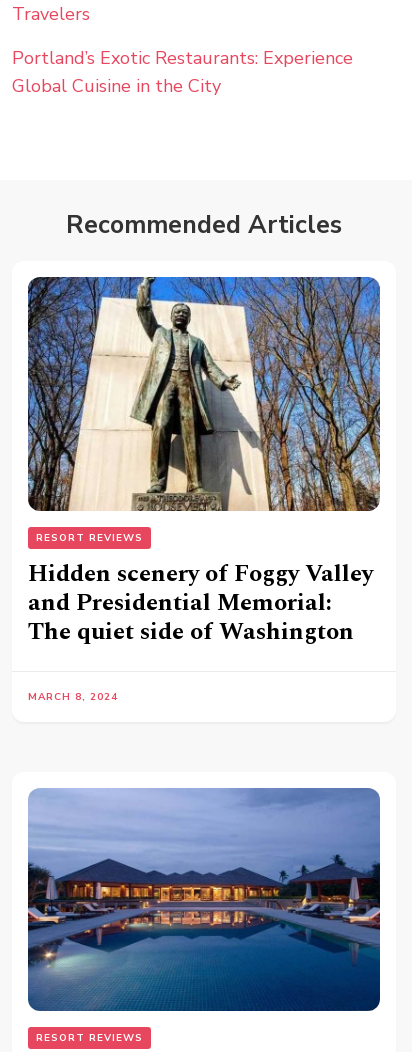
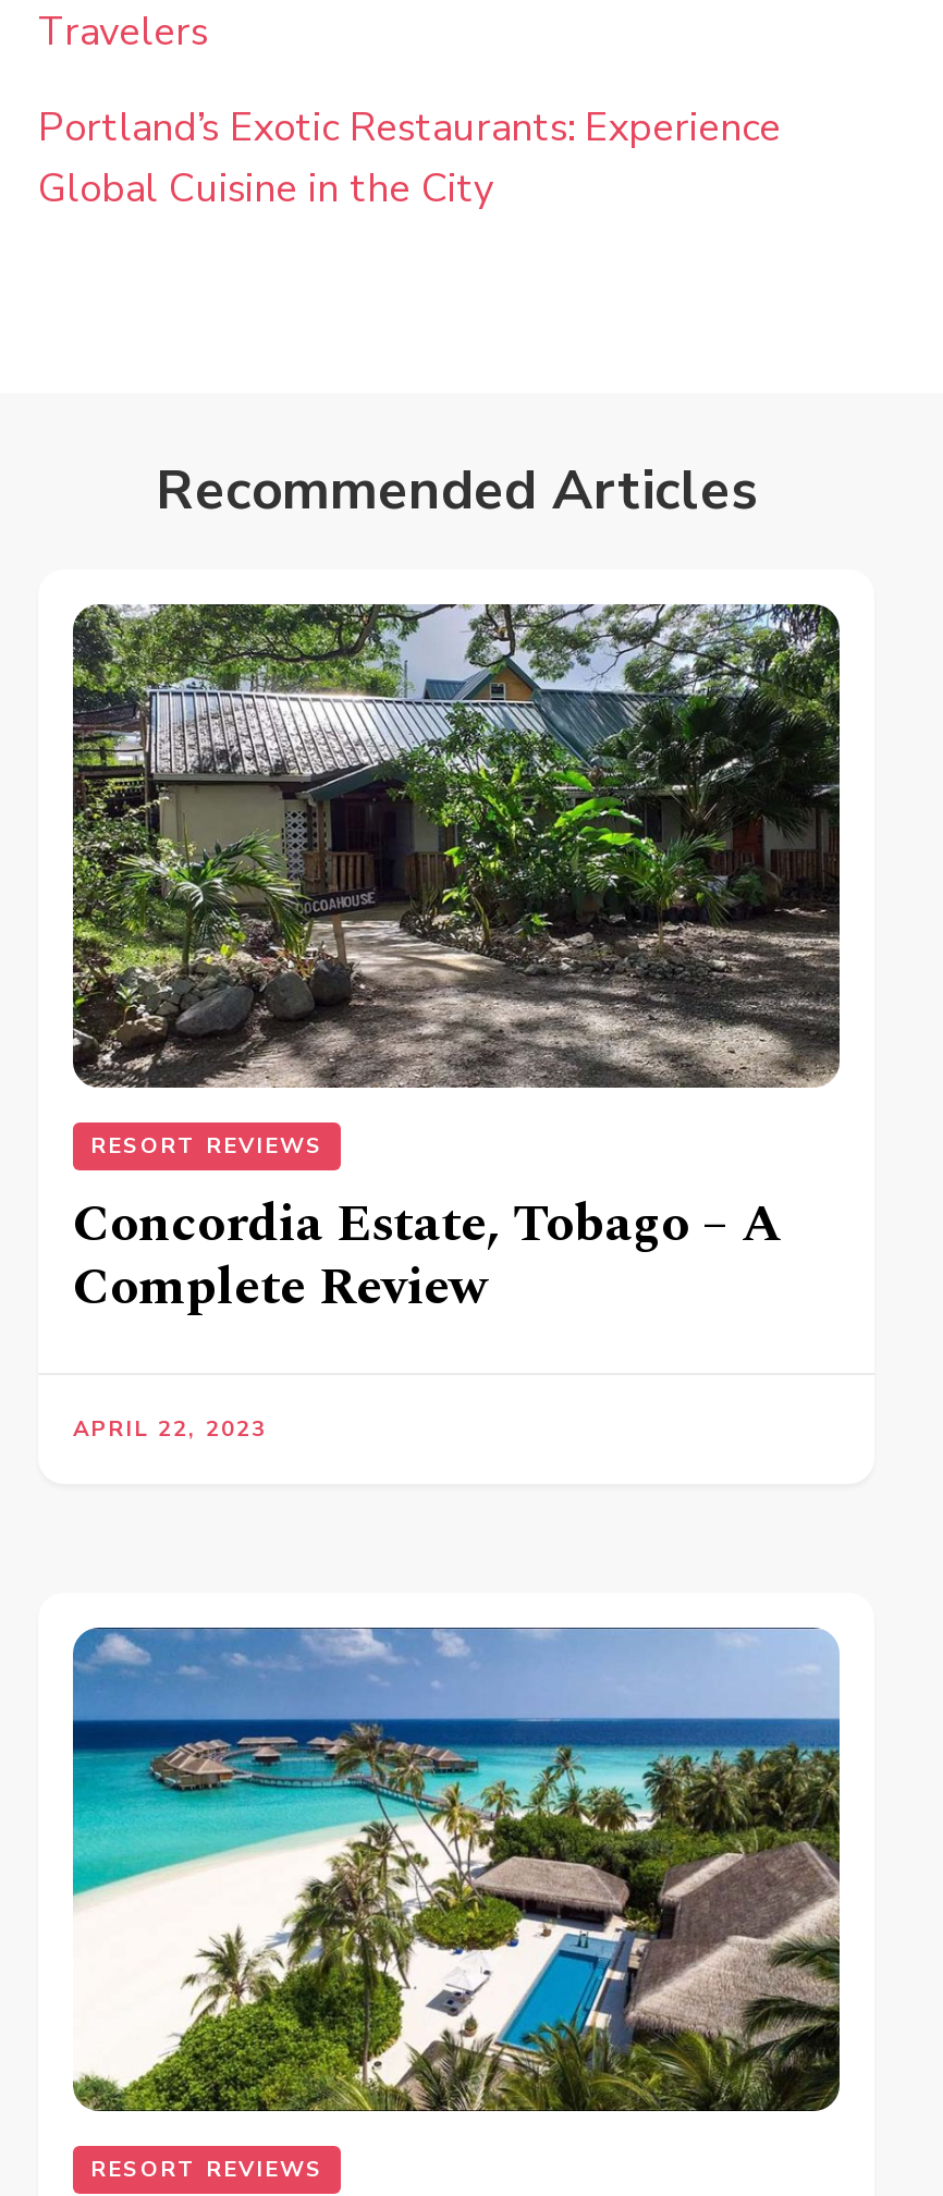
[28,276,381,512] [image] -> [71,601,842,1089] [image]
[28,556,373,650] Hidden scenery of Foggy Valley | and Presidential Memorial: | The quiet side of Washington -> [73,1185,783,1327] Concordia Estate, Tobago – A | Complete Review
[28,690,118,704] MARCH 8, 2024 -> [73,1414,267,1445] APRIL 22, 2023
[27,788,381,1012] [image] -> [71,1627,842,2114] [image]

